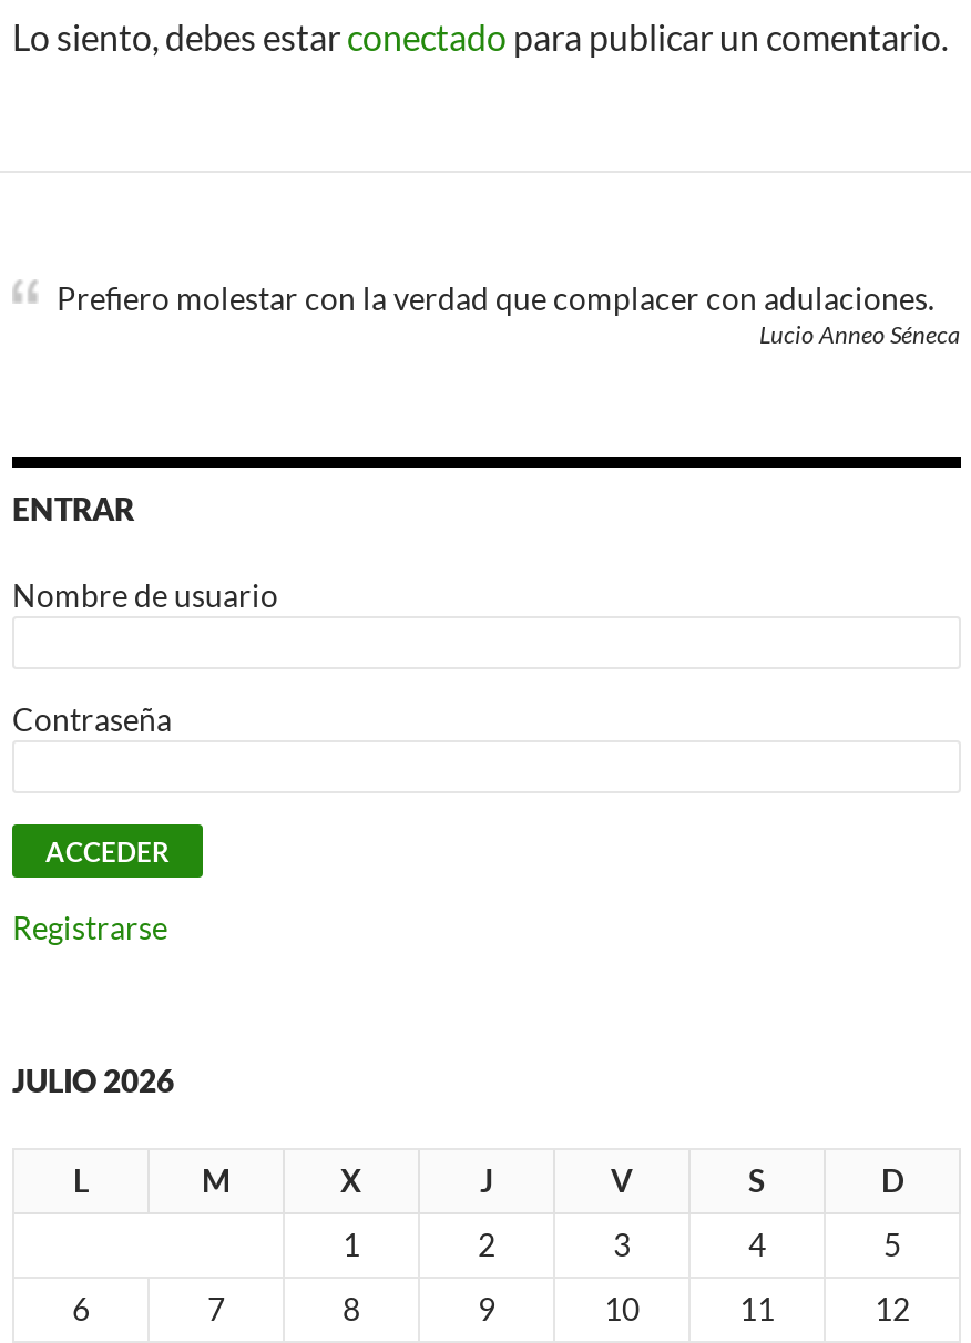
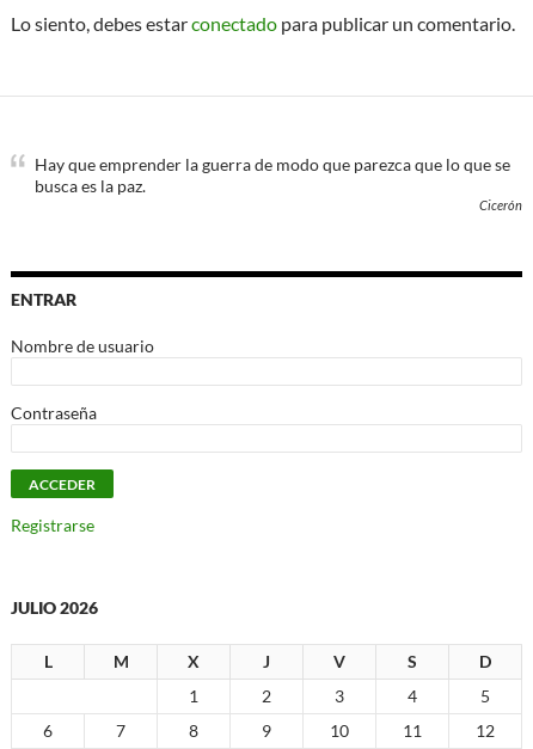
[57,279,961,348] Prefiero molestar con la verdad que complacer con adulaciones. | Lucio Anneo Séneca -> [35,154,522,213] Hay que emprender la guerra de modo que parezca que lo que se | busca es la paz. | Cicerón

